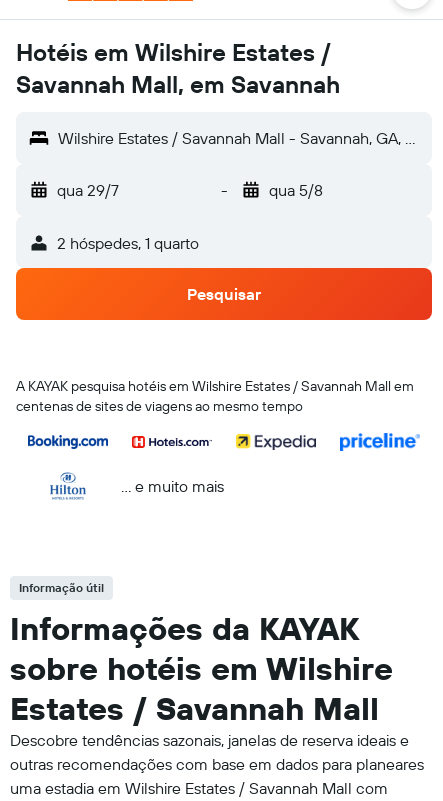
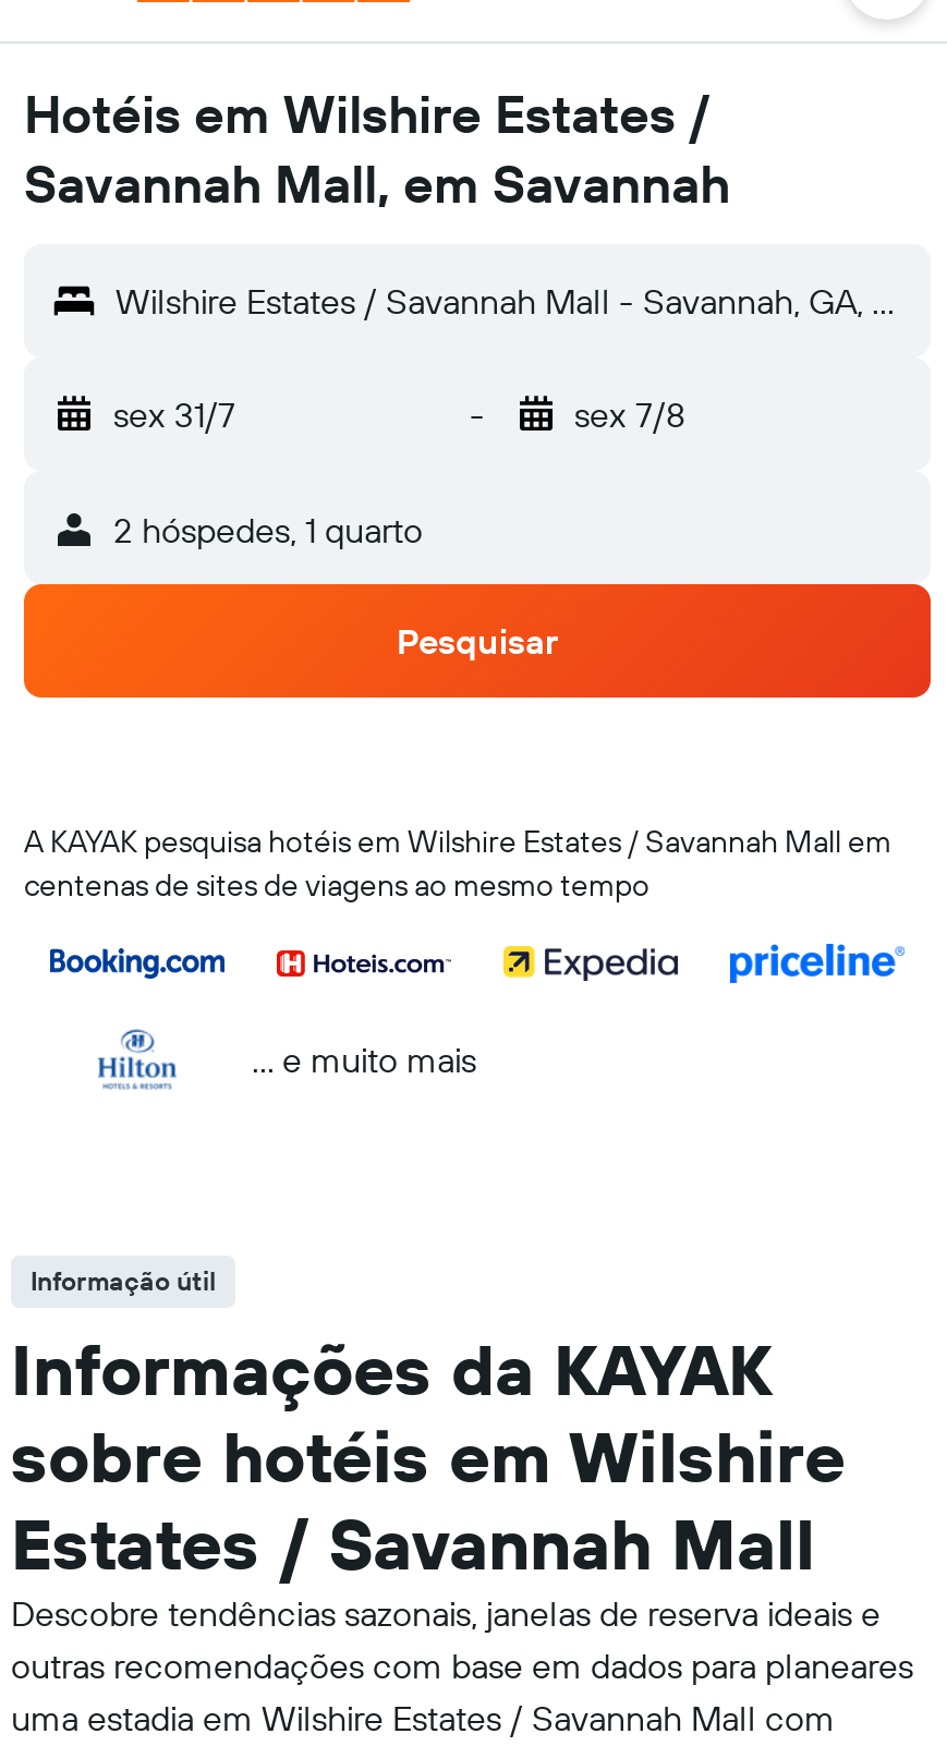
[57,180,119,200] qua 29/7 -> [113,392,235,436] sex 31/7
[268,180,322,200] qua 5/8 -> [574,392,685,436] sex 7/8

